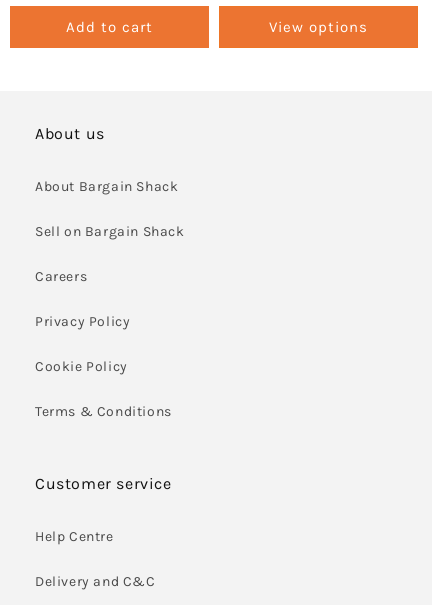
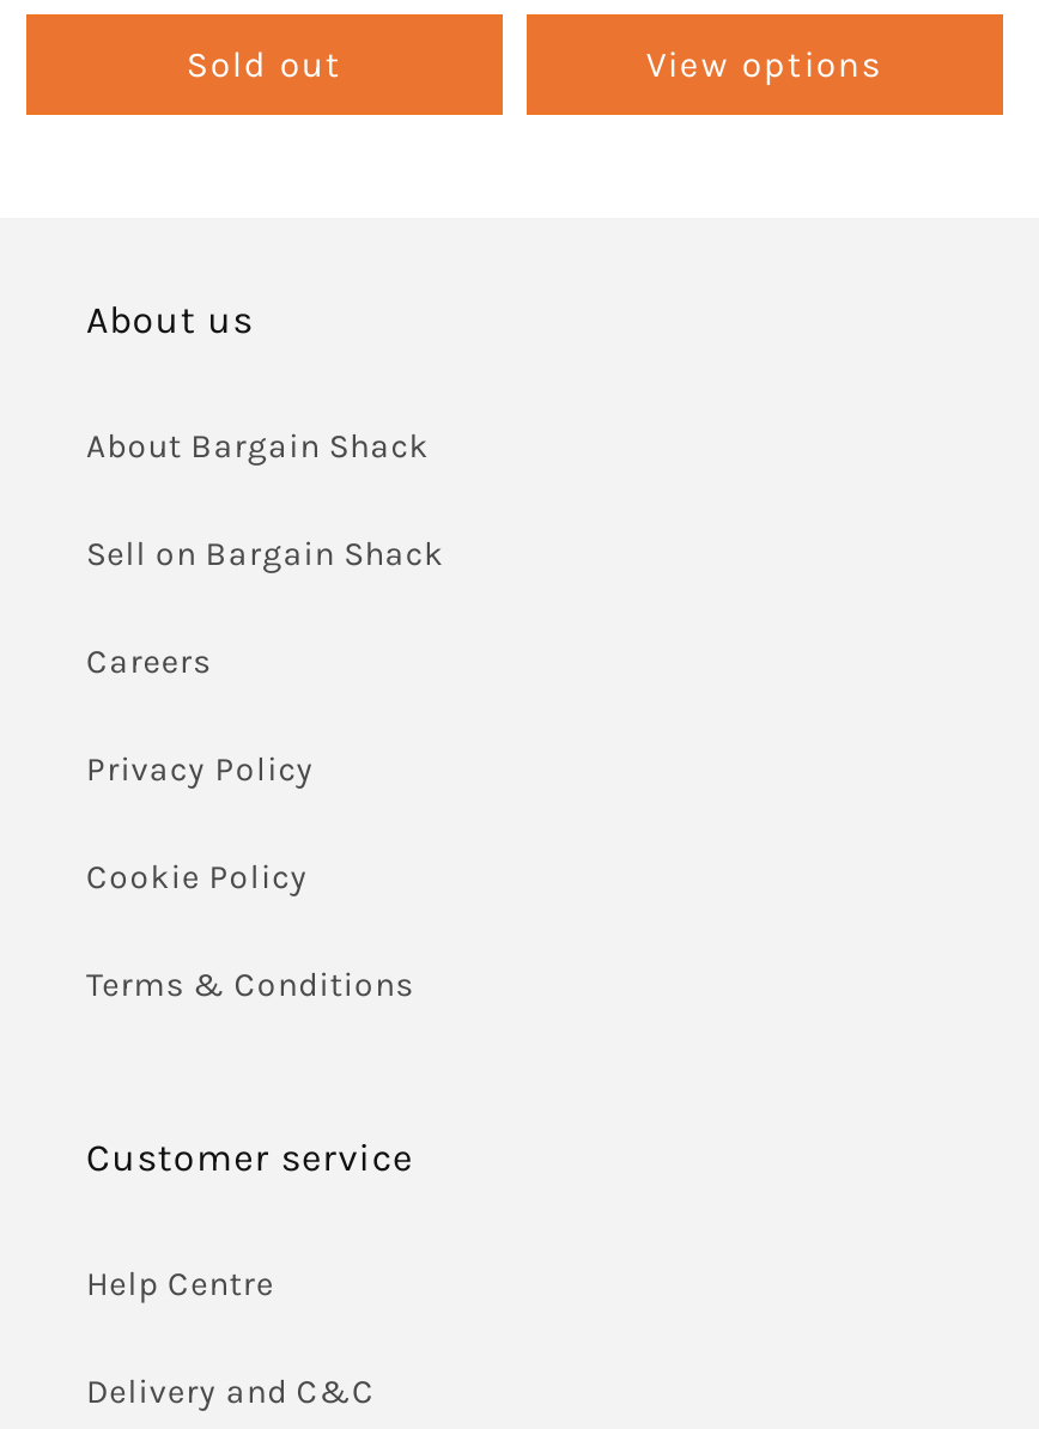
none -> [186,44,342,87] Sold out

